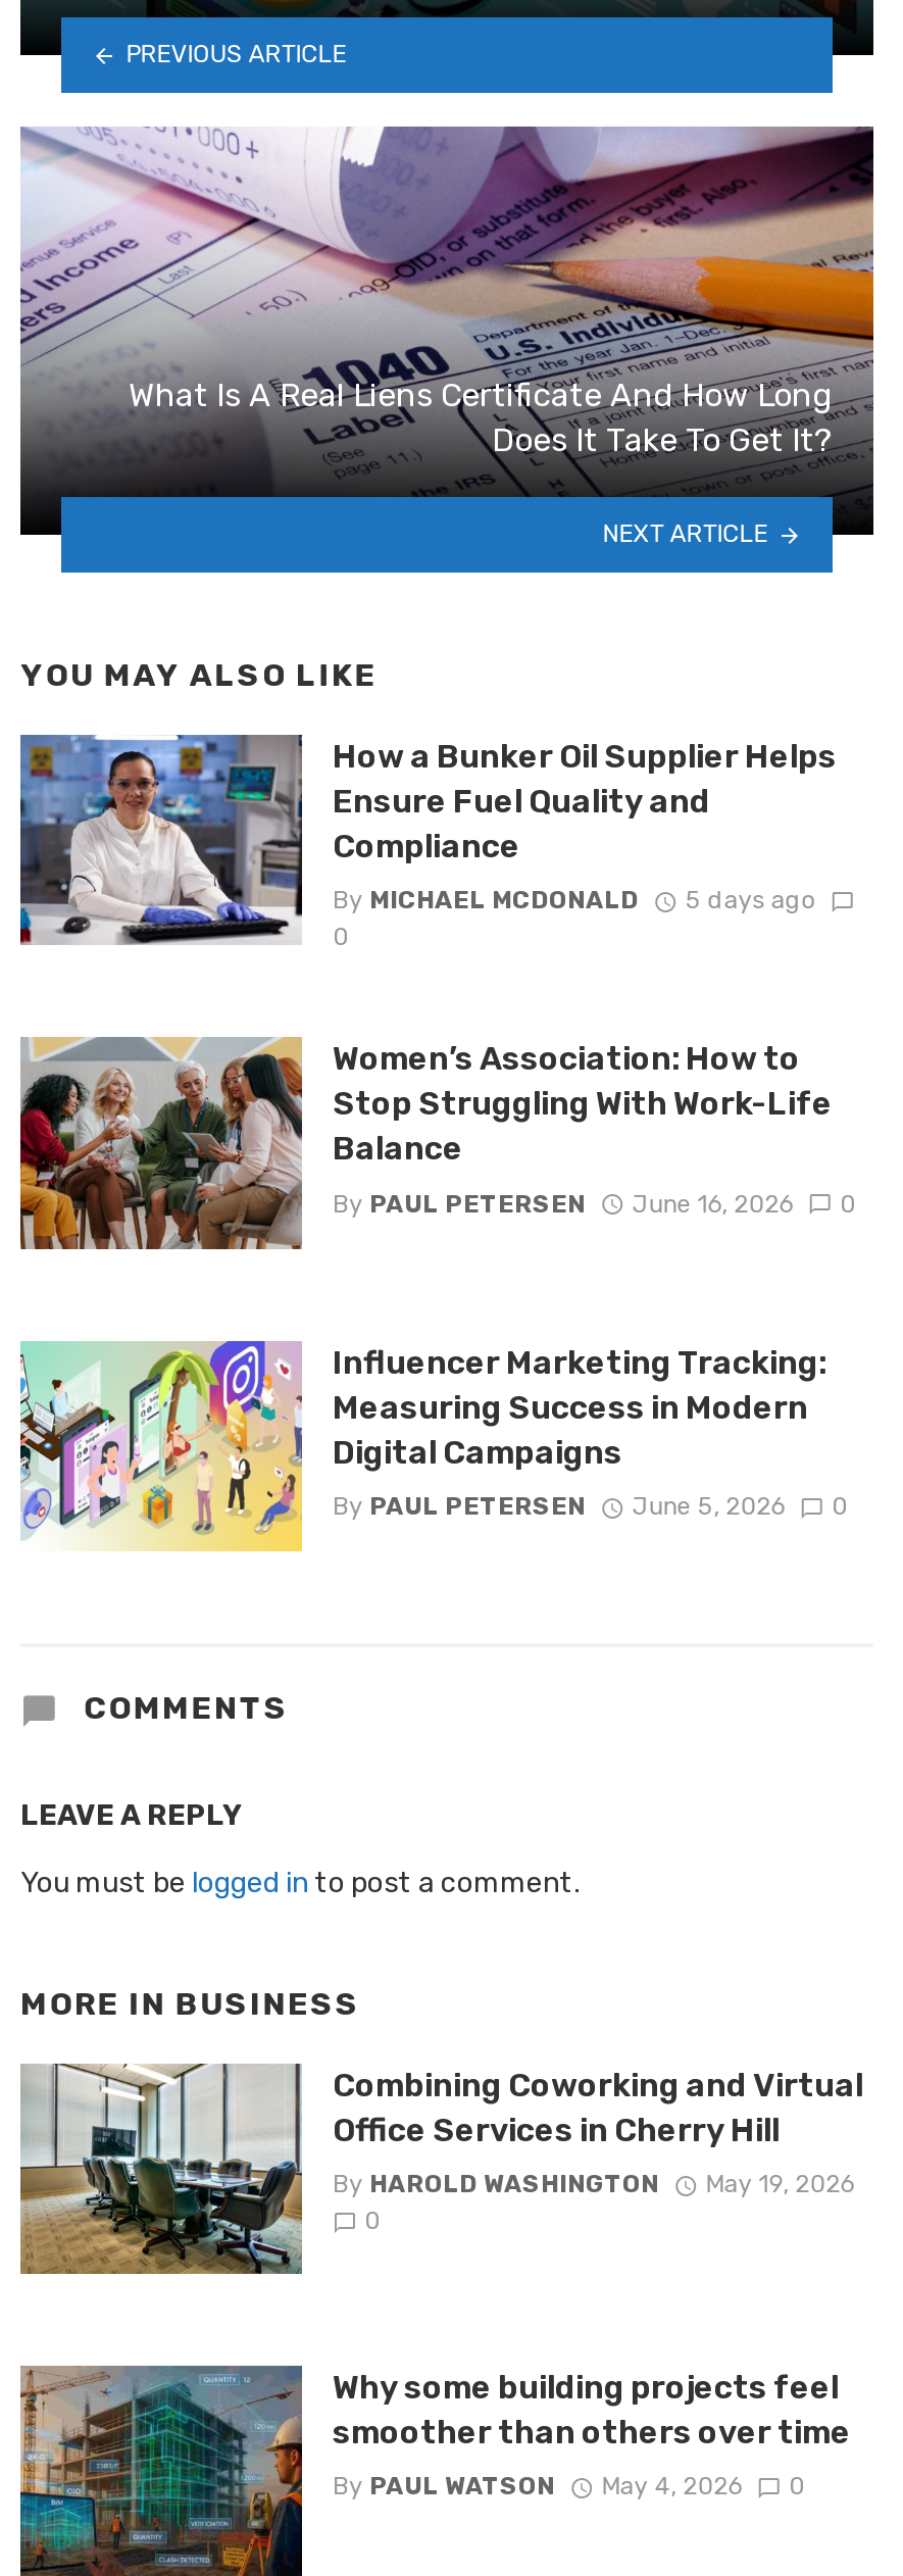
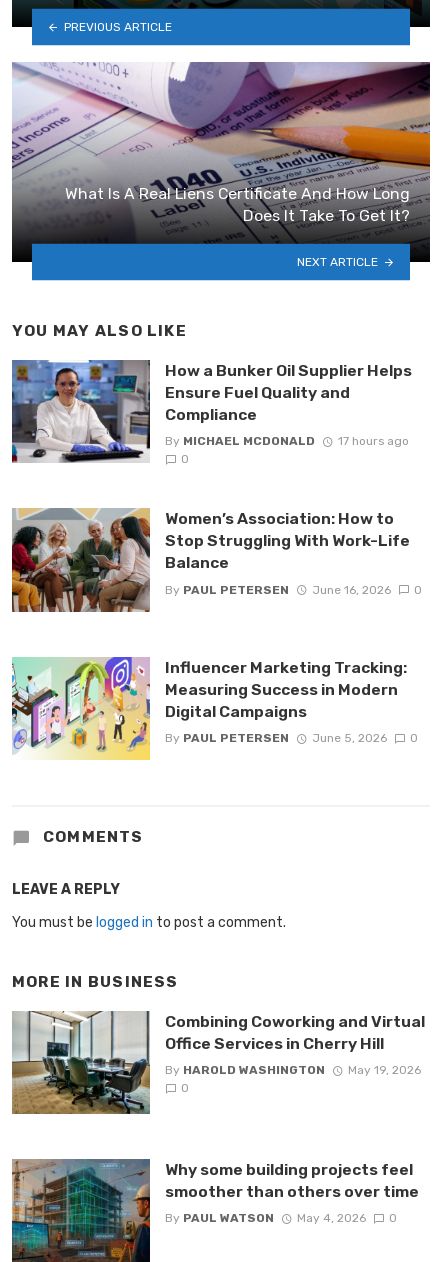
[332,886,816,915] By MICHAEL MCDONALD 5 days ago -> [165,434,409,448] By MICHAEL MCDONALD 17 hours ago

